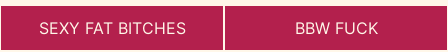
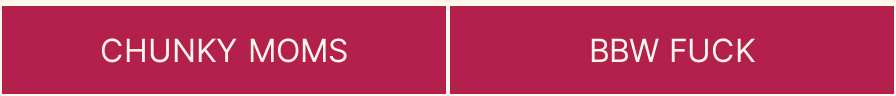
[38,18,185,38] SEXY FAT BITCHES -> [100,29,348,69] CHUNKY MOMS

